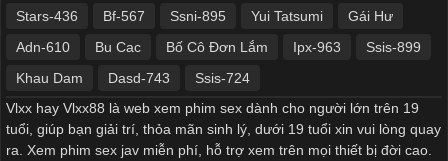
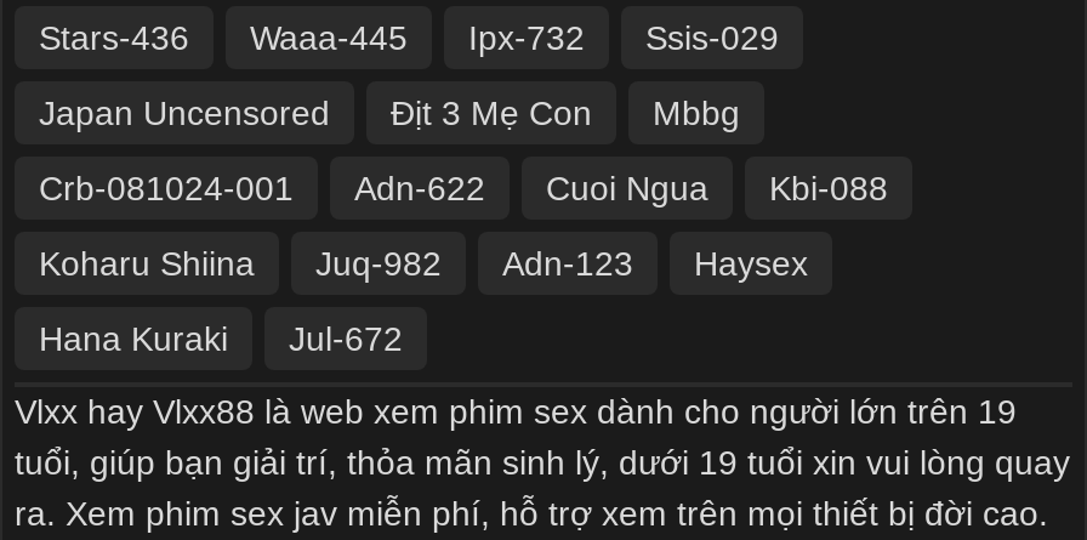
[16,8,421,86] Bf-567 | Ssni-895 | Yui Tatsumi | Gái Hư | Adn-610 | Bu Cac | Bố Cô Đơn Lắm | Ipx-963 | Ssis-899 | Khau Dam | Dasd-743 | Ssis-724 -> [39,19,888,359] Waaa-445 | Ipx-732 | Ssis-029 | Japan Uncensored | Địt 3 Mẹ Con | Mbbg | Crb-081024-001 | Adn-622 | Cuoi Ngua | Kbi-088 | Koharu Shiina | Juq-982 | Adn-123 | Haysex | Hana Kuraki | Jul-672

